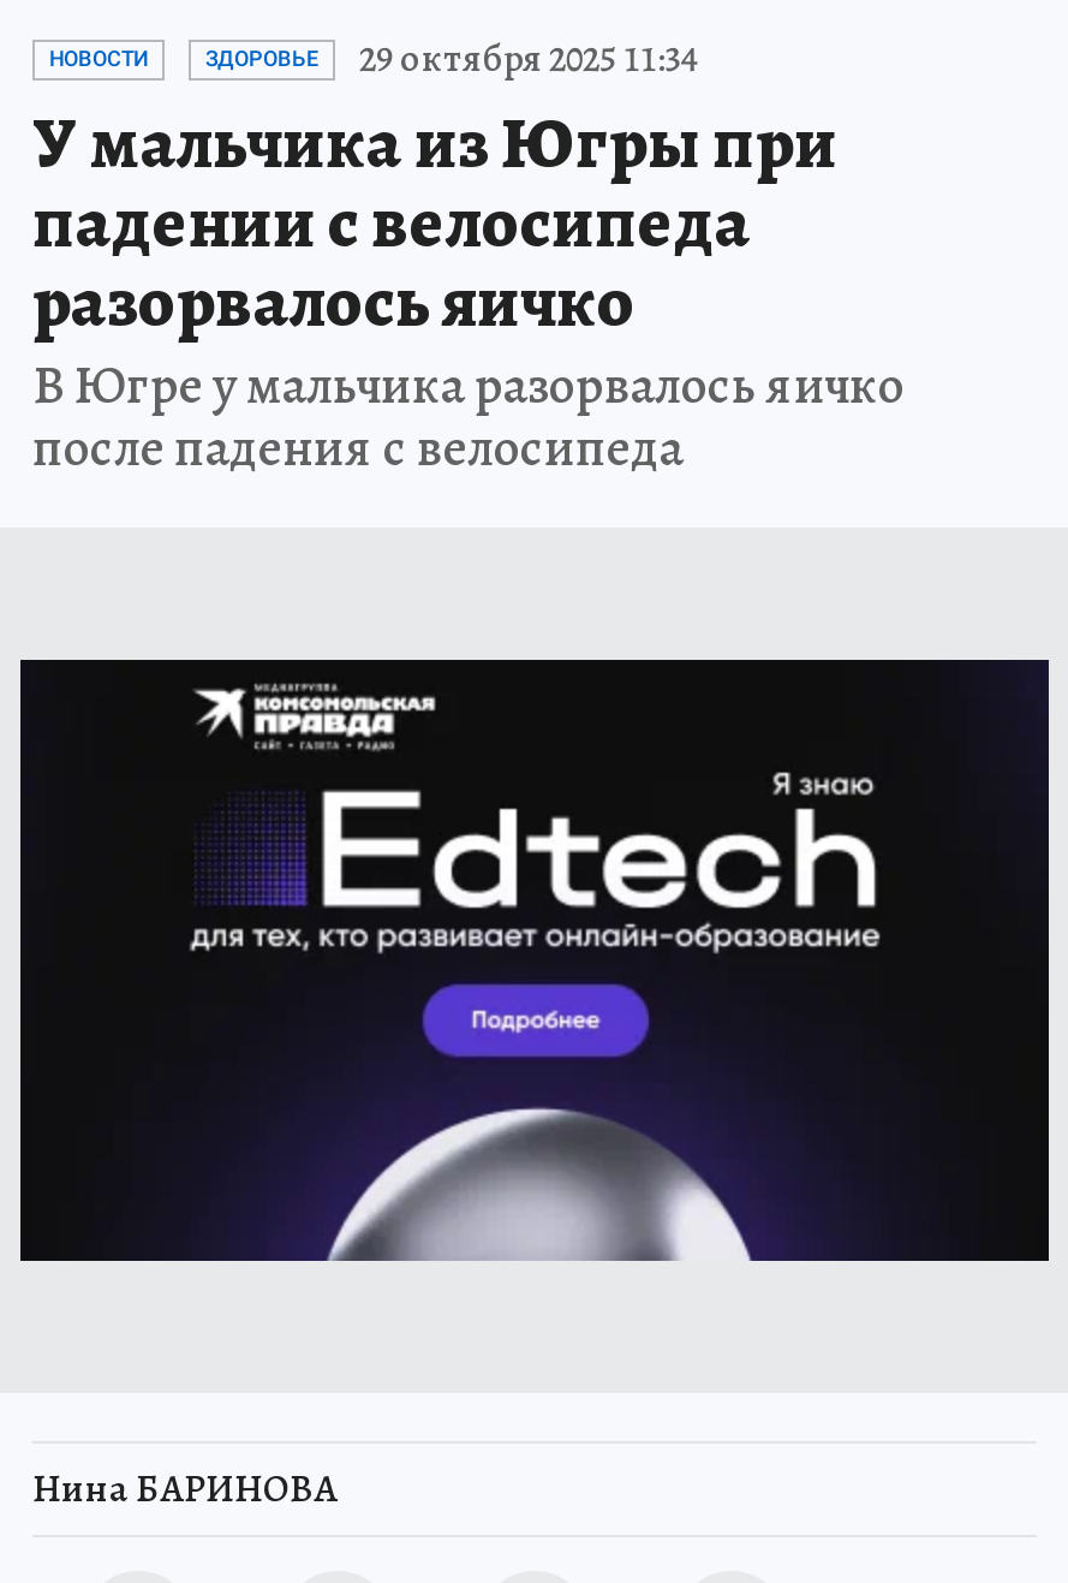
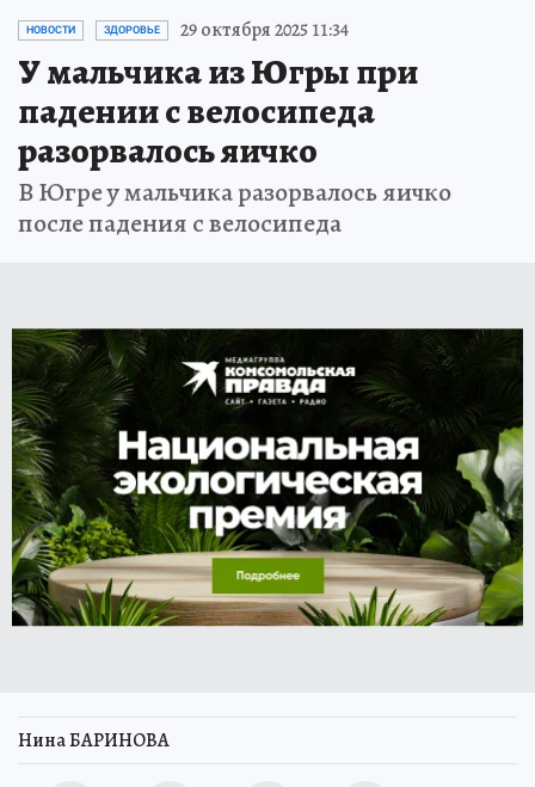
[18,657,1051,1263] [image] -> [11,328,524,627] [image]

